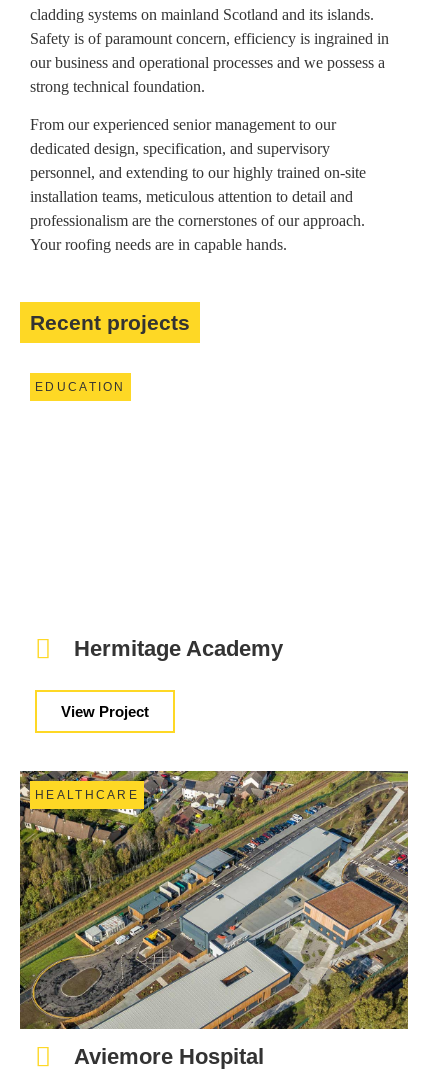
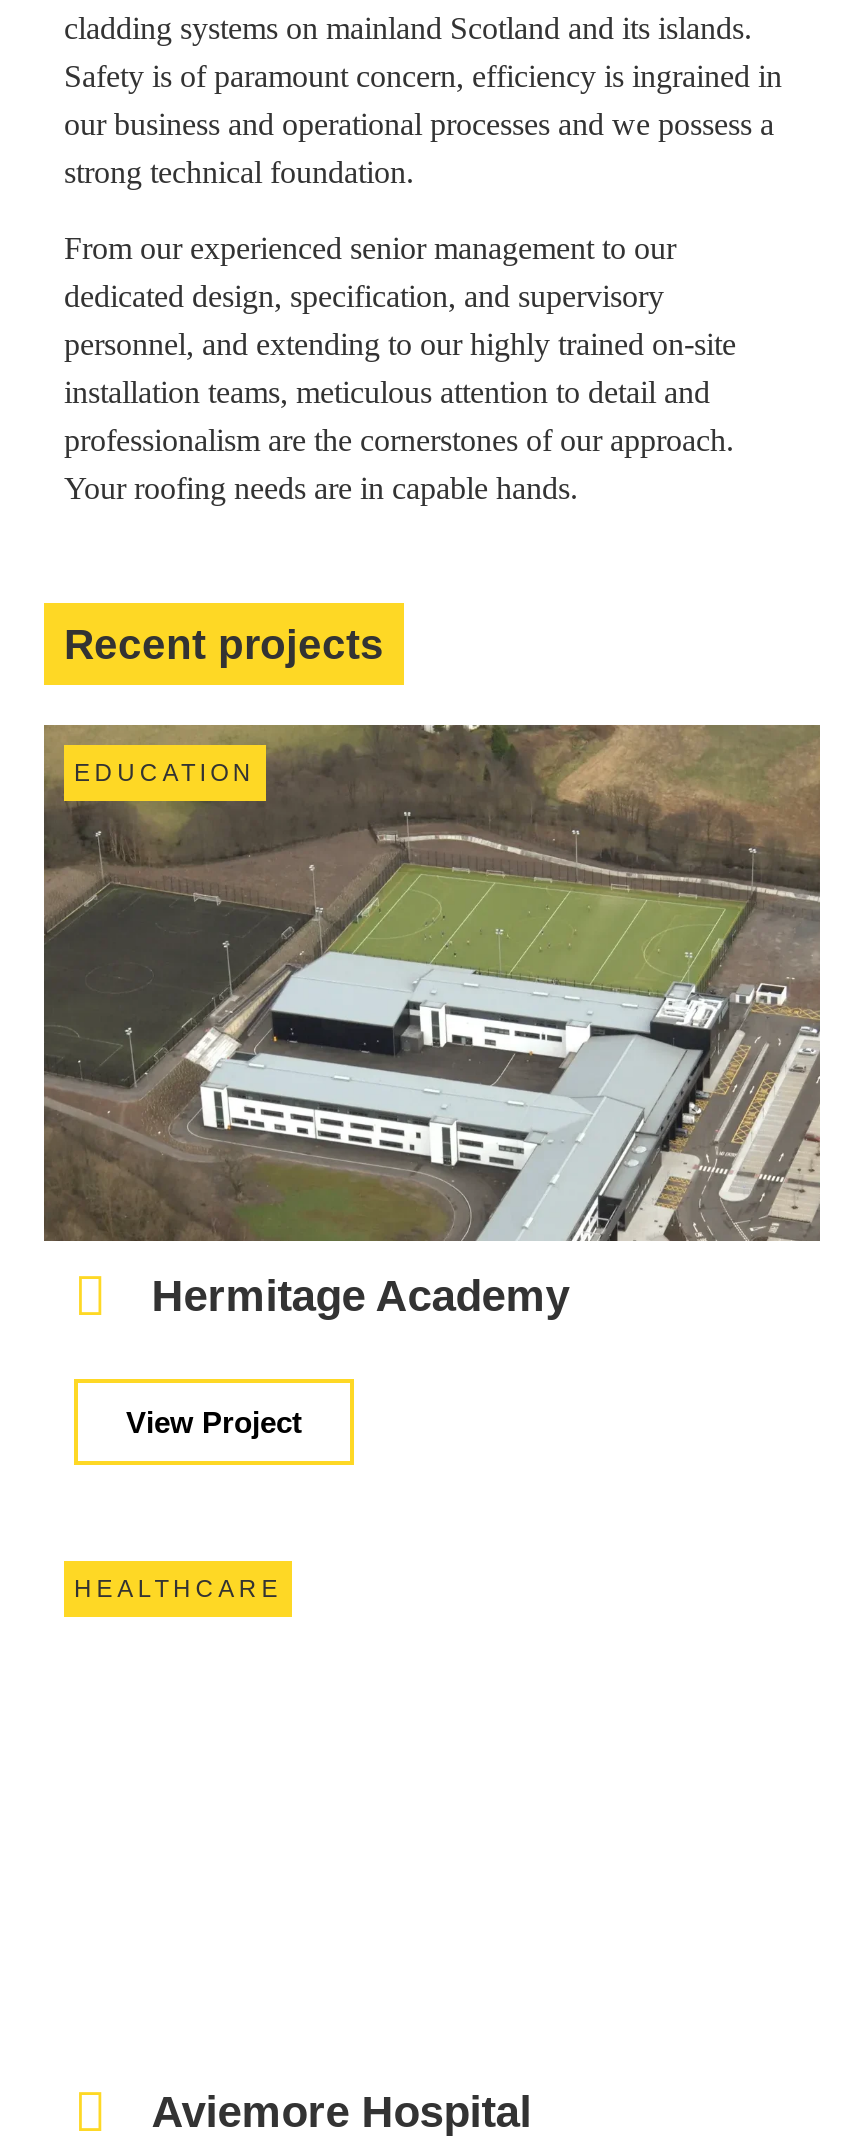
none -> [42,723,822,1243] [image]
[19,770,409,1030] [image] -> none

